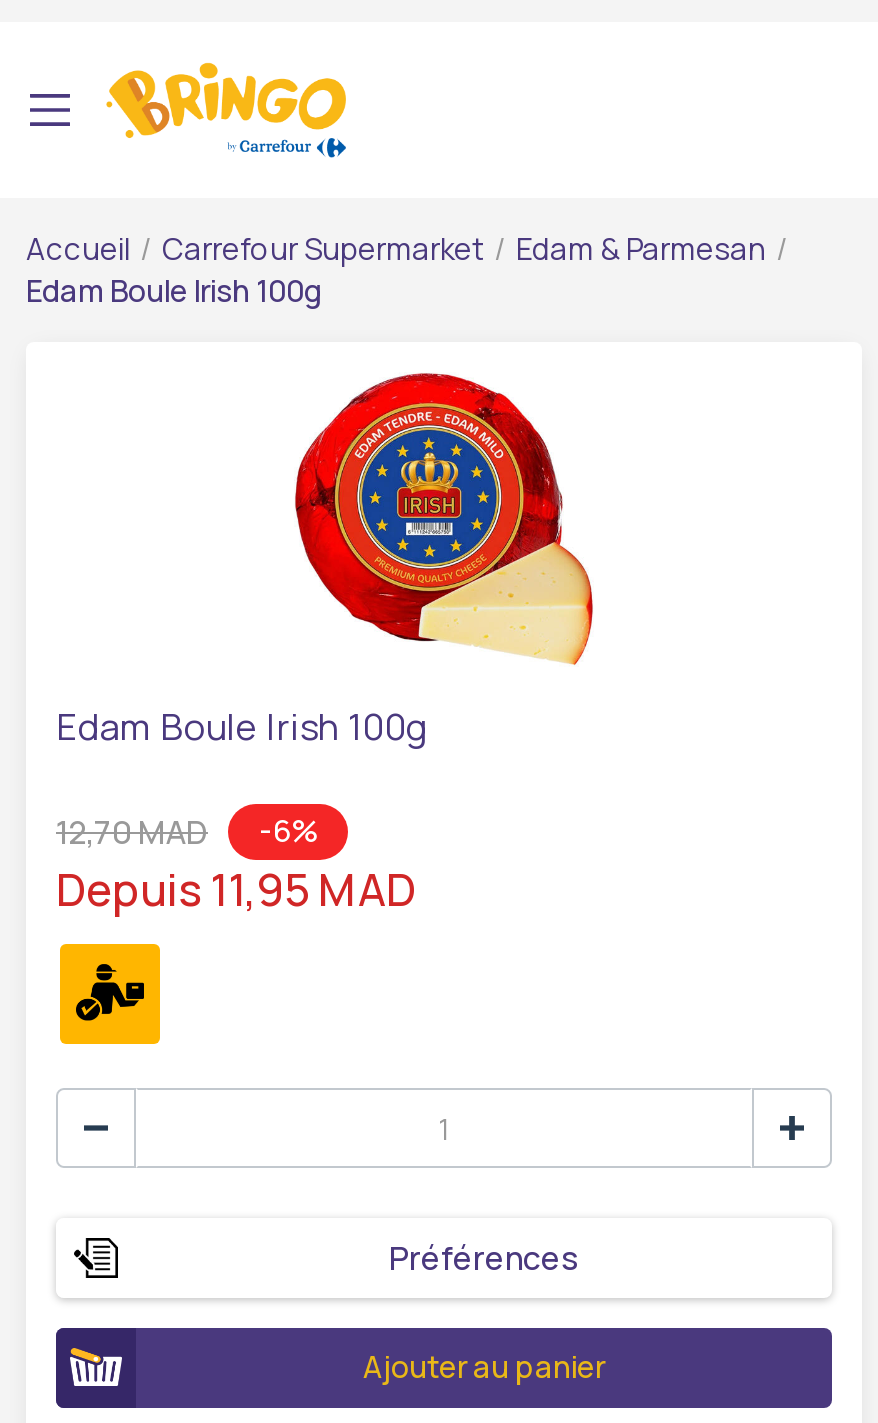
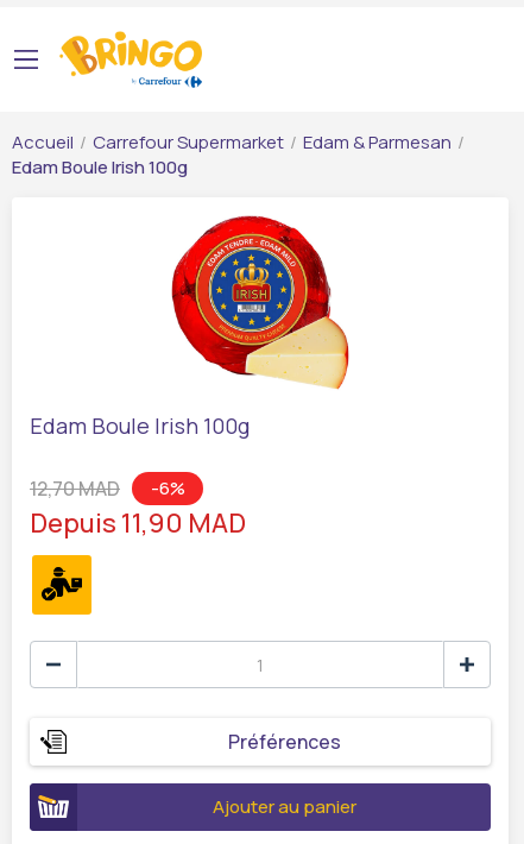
[56,860,416,920] Depuis 11,95 MAD -> [30,505,246,541] Depuis 11,90 MAD

